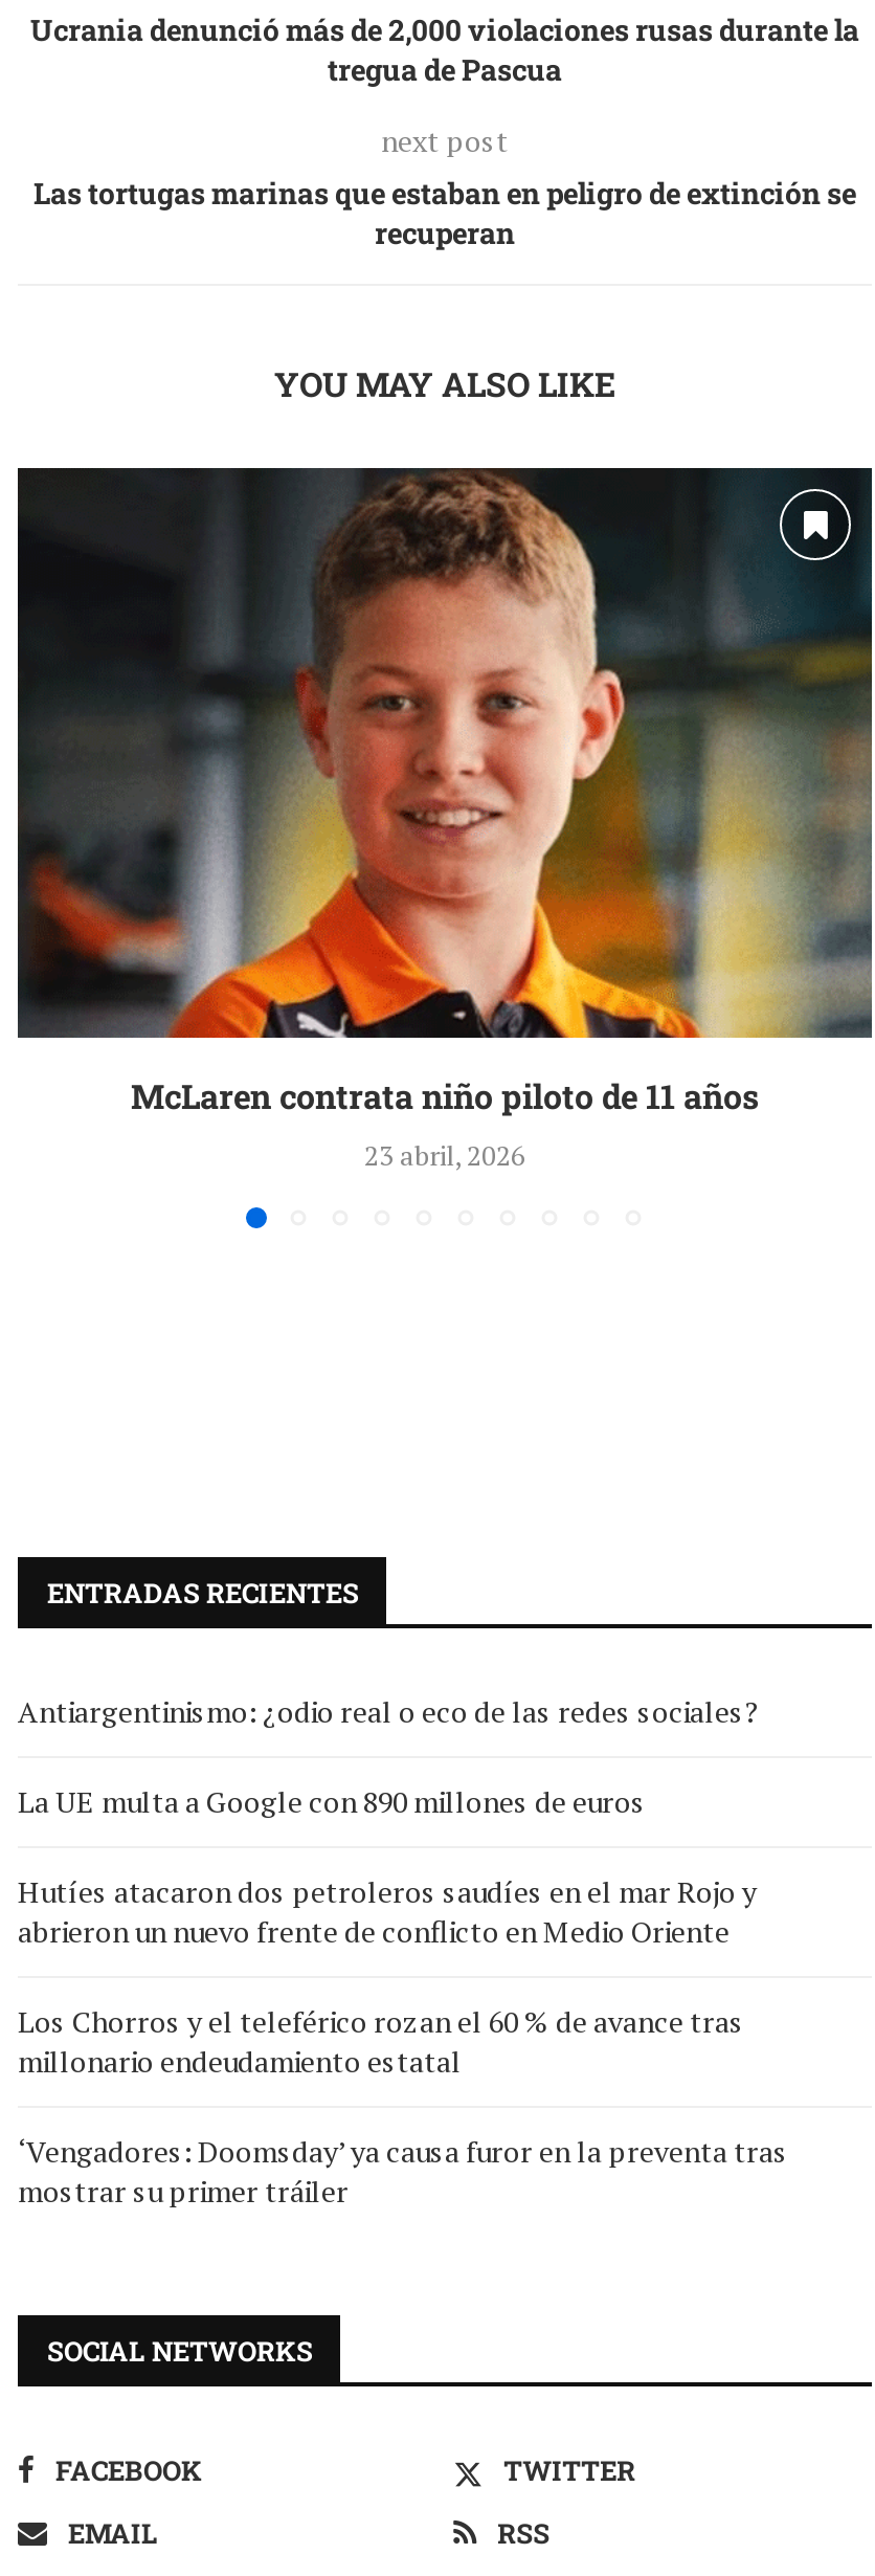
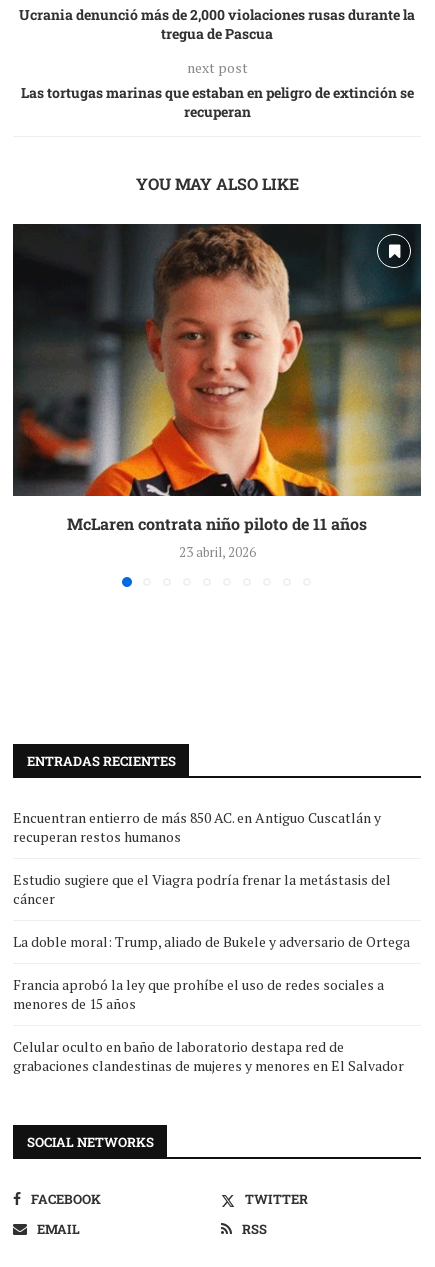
[18,1691,759,1730] Antiargentinismo: ¿odio real o eco de las redes sociales? -> [13,808,381,846] Encuentran entierro de más 850 AC. en Antiguo Cuscatlán y | recuperan restos humanos
[18,1781,646,1820] La UE multa a Google con 890 millones de euros -> [13,870,391,908] Estudio sugiere que el Viagra podría frenar la metástasis del | cáncer
[18,1871,757,1950] Hutíes atacaron dos petroleros saudíes en el mar Rojo y | abrieron un nuevo frente de conflicto en Medio Oriente -> [13,932,410,951] La doble moral: Trump, aliado de Bukele y adversario de Ortega
[18,2000,744,2080] Los Chorros y el teleférico rozan el 60 % de avance tras | millonario endeudamiento estatal -> [13,975,384,1013] Francia aprobó la ley que prohíbe el uso de redes sociales a | menores de 15 años
[18,2130,788,2210] ‘Vengadores: Doomsday’ ya causa furor en la preventa tras | mostrar su primer tráiler -> [13,1037,404,1075] Celular oculto en baño de laboratorio destapa red de | grabaciones clandestinas de mujeres y menores en El Salvador

